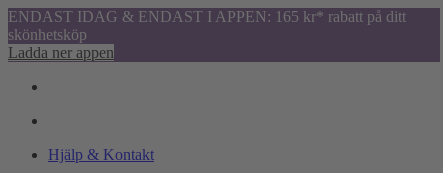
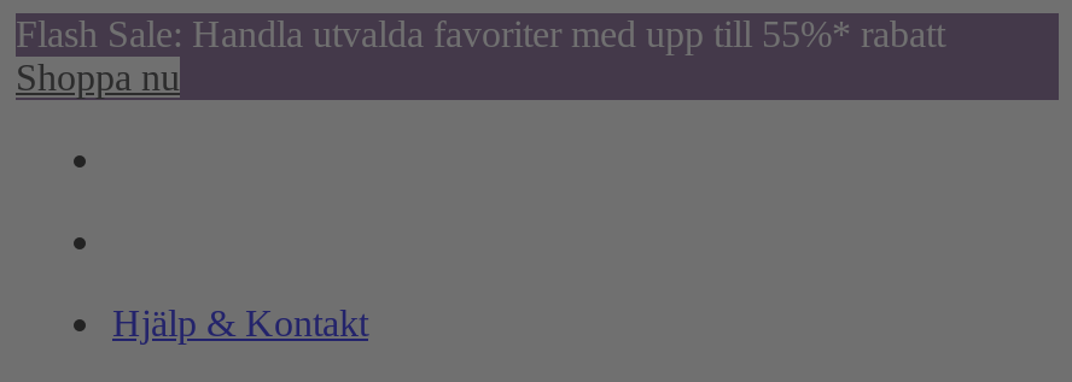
[8,8,406,61] ENDAST IDAG & ENDAST I APPEN: 165 kr* rabatt på ditt | skönhetsköp | Ladda ner appen -> [16,13,945,98] Flash Sale: Handla utvalda favoriter med upp till 55%* rabatt | Shoppa nu

